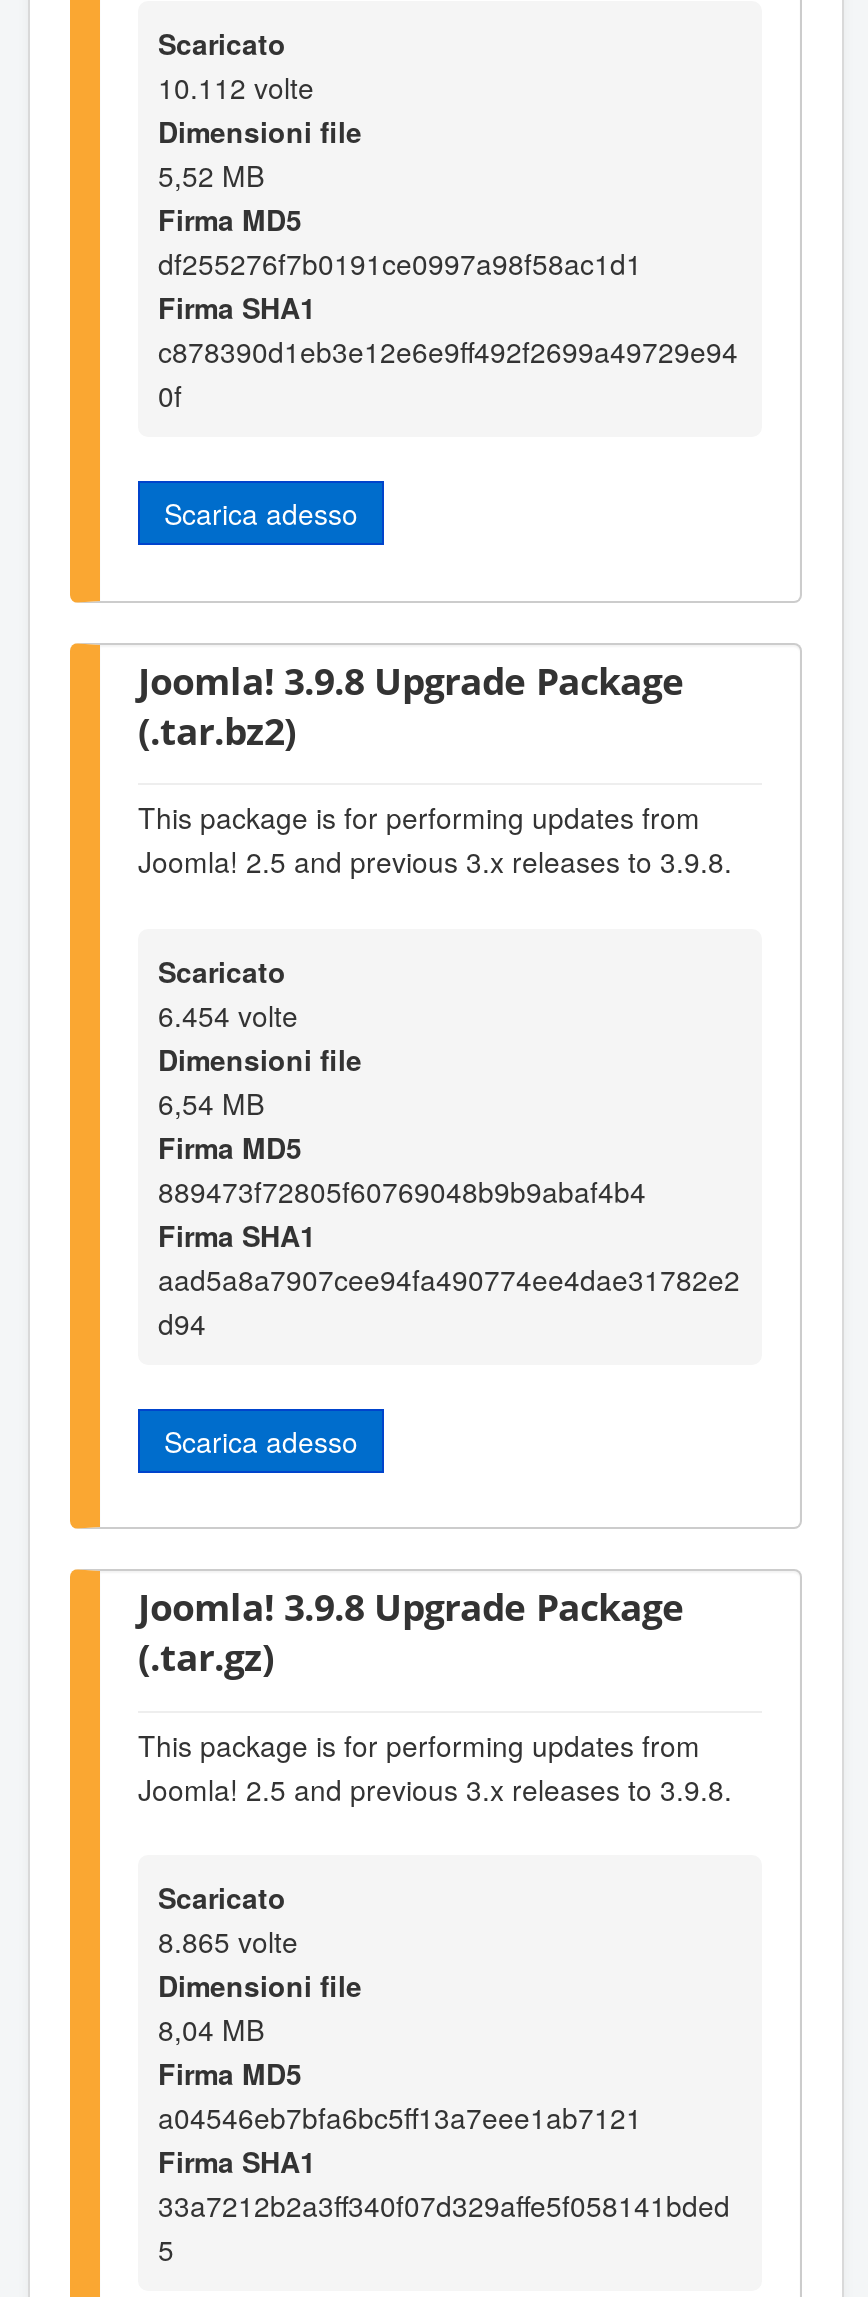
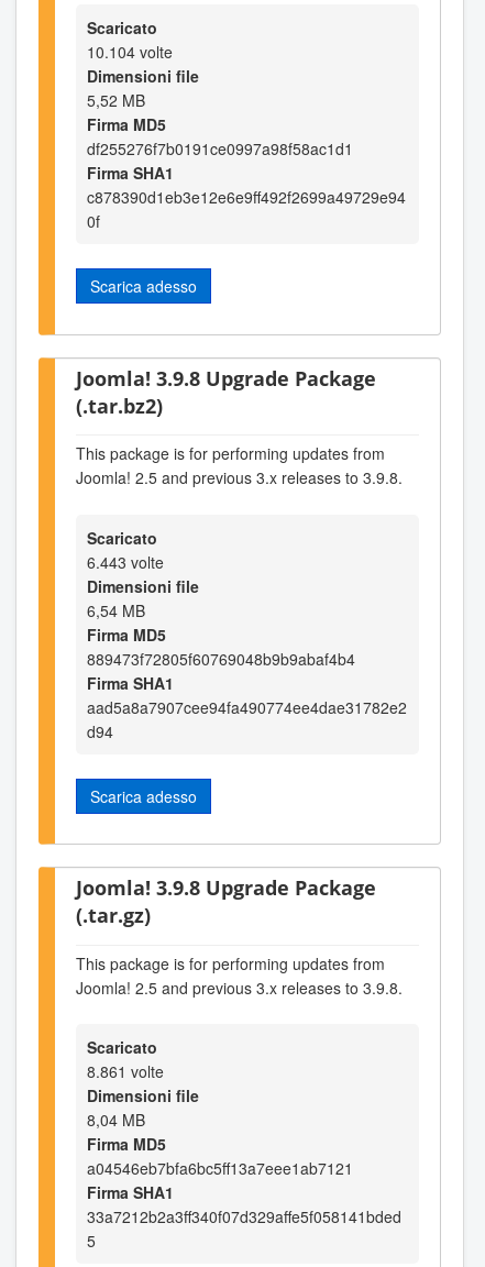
[158,67,314,107] 10.112 volte -> [87,41,173,63] 10.104 volte
[158,994,298,1034] 6.454 volte -> [87,551,164,573] 6.443 volte
[158,1921,298,1961] 8.865 volte -> [87,1060,164,1082] 8.861 volte

